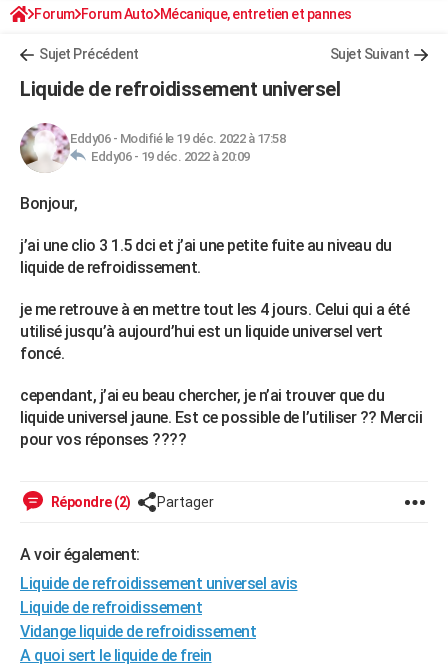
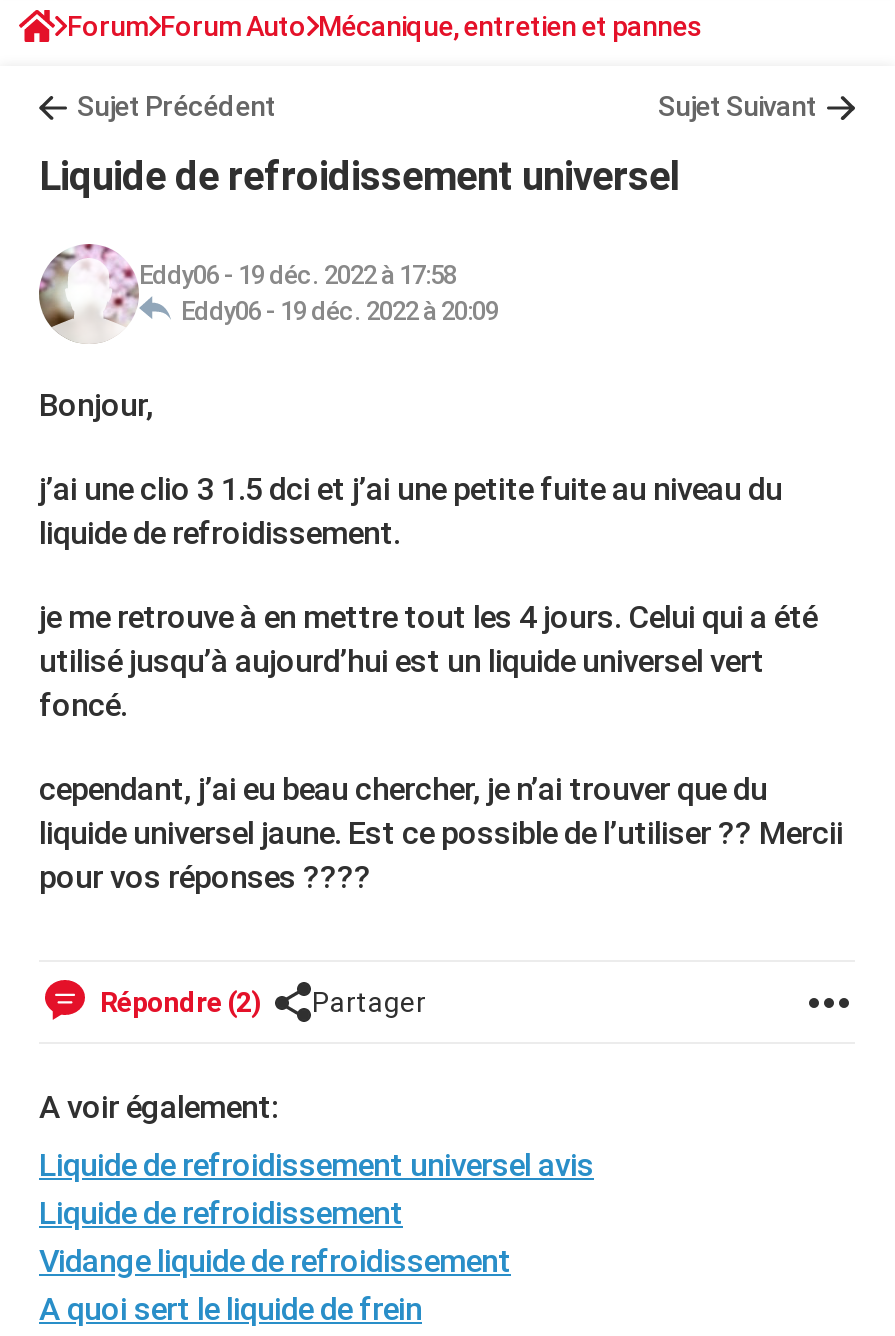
[70,131,285,146] Eddy06 - Modifié le 19 déc. 2022 à 17:58 -> [139,260,456,290] Eddy06 - 19 déc. 2022 à 17:58

